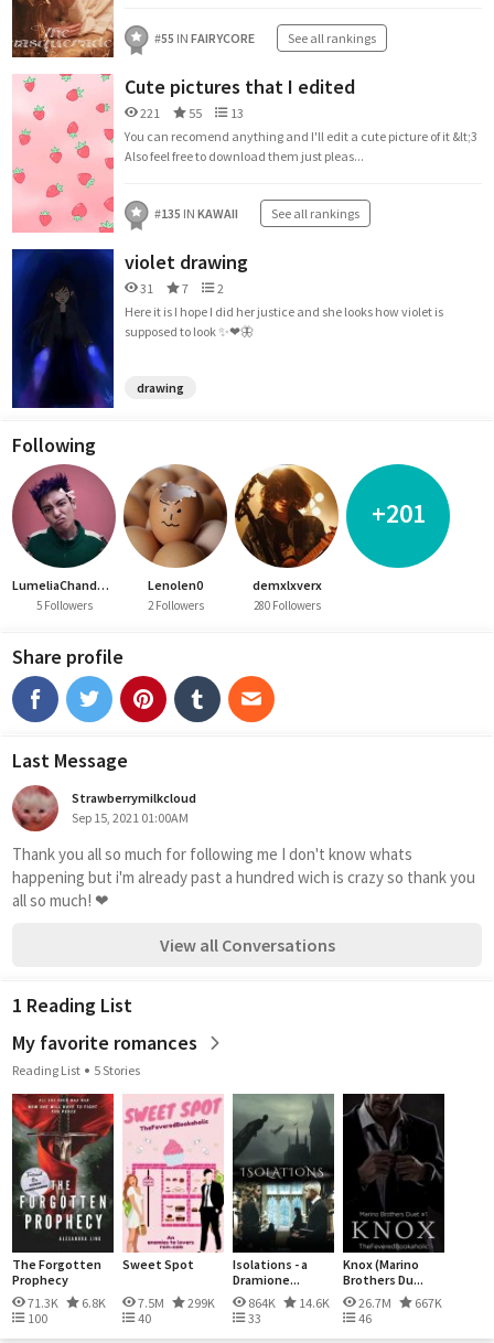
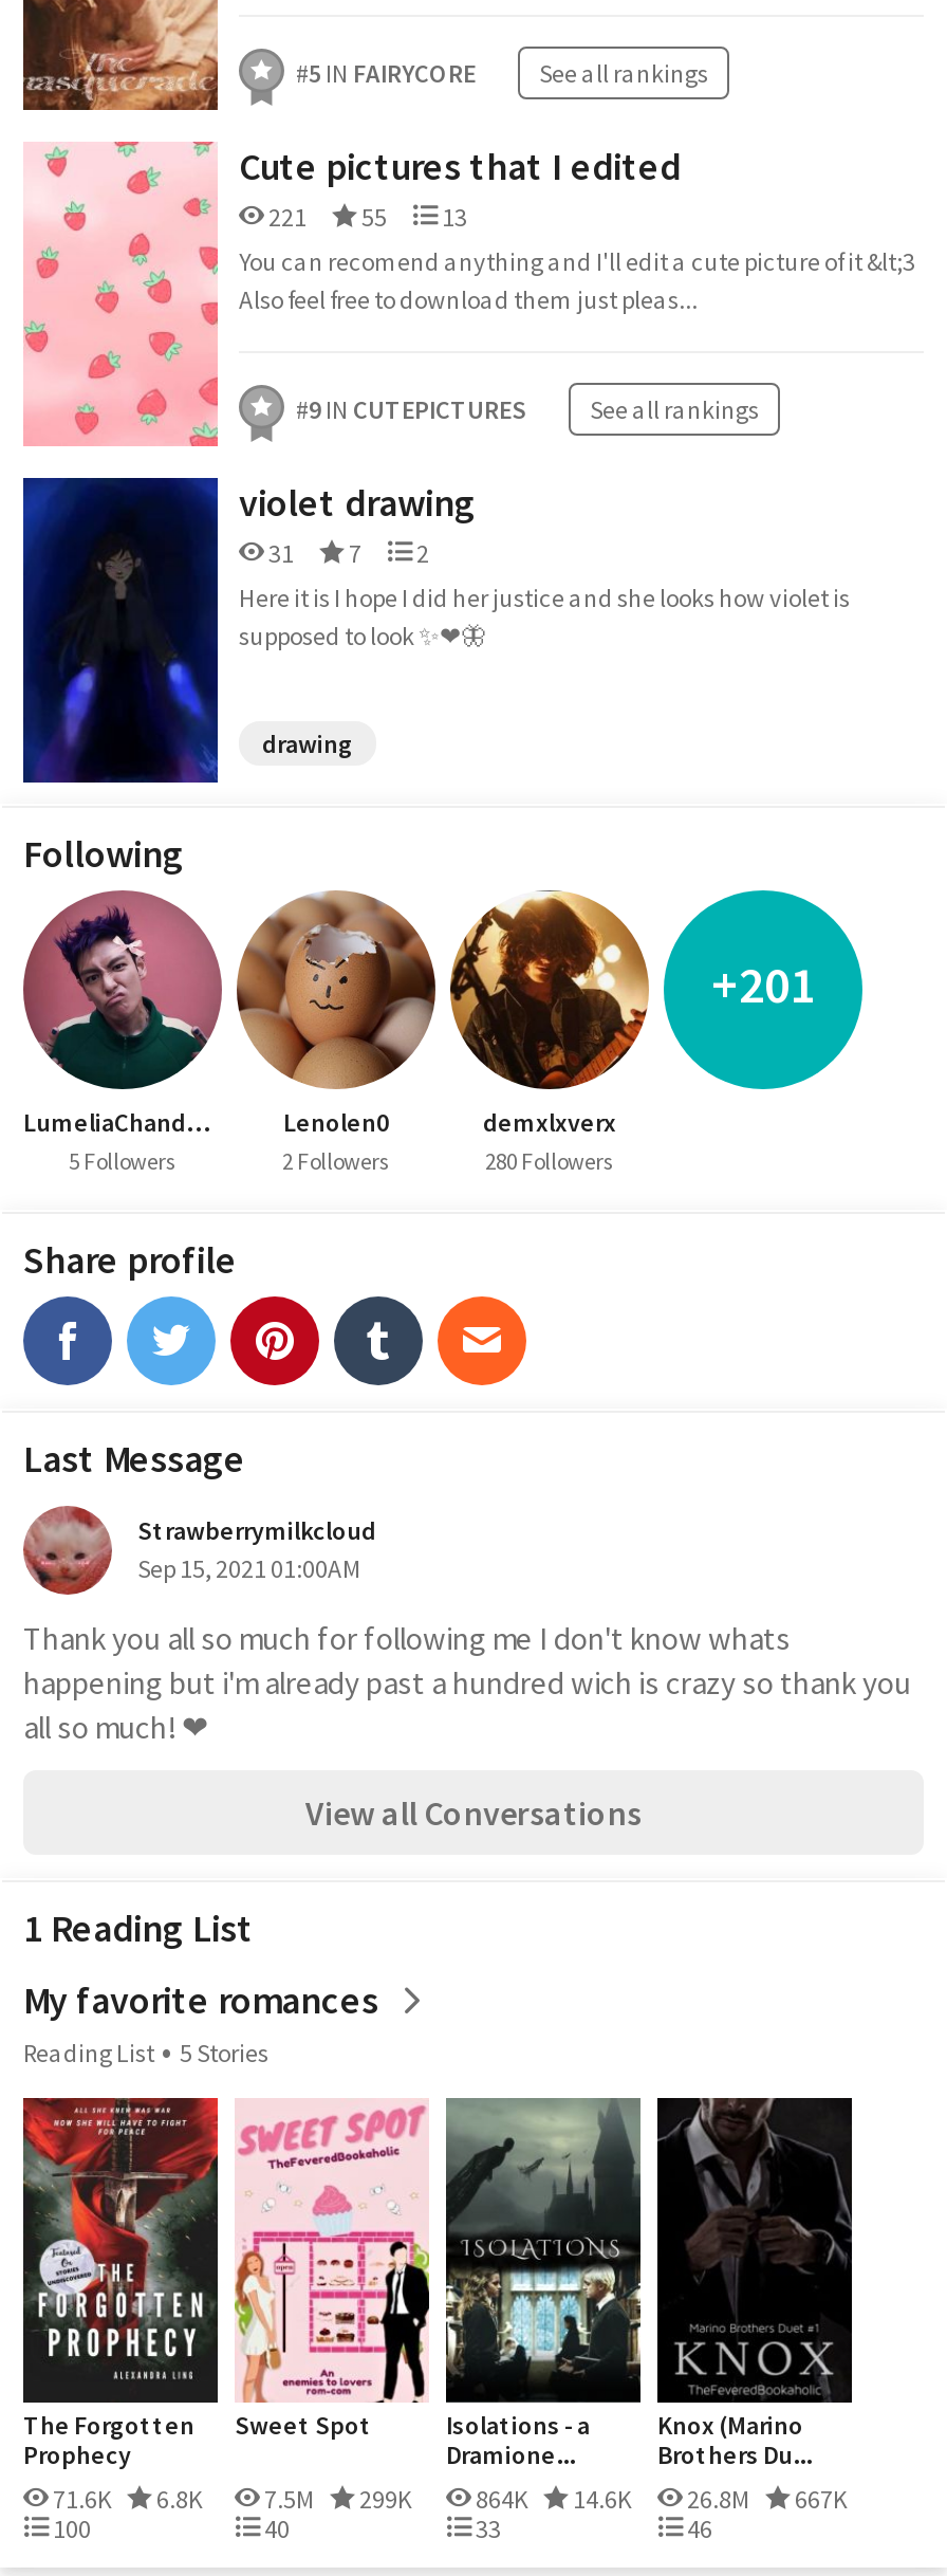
[154,30,376,46] #55 IN FAIRYCORE See all rankings -> [296,57,708,89] #5 IN FAIRYCORE See all rankings
[154,205,238,222] #135 IN KAWAII -> [296,393,526,425] #9 IN CUTEPICTURES
[25,1294,61,1311] 71.3K -> [49,2483,116,2515] 71.6K
[356,1294,394,1311] 26.7M -> [683,2483,755,2515] 26.8M

